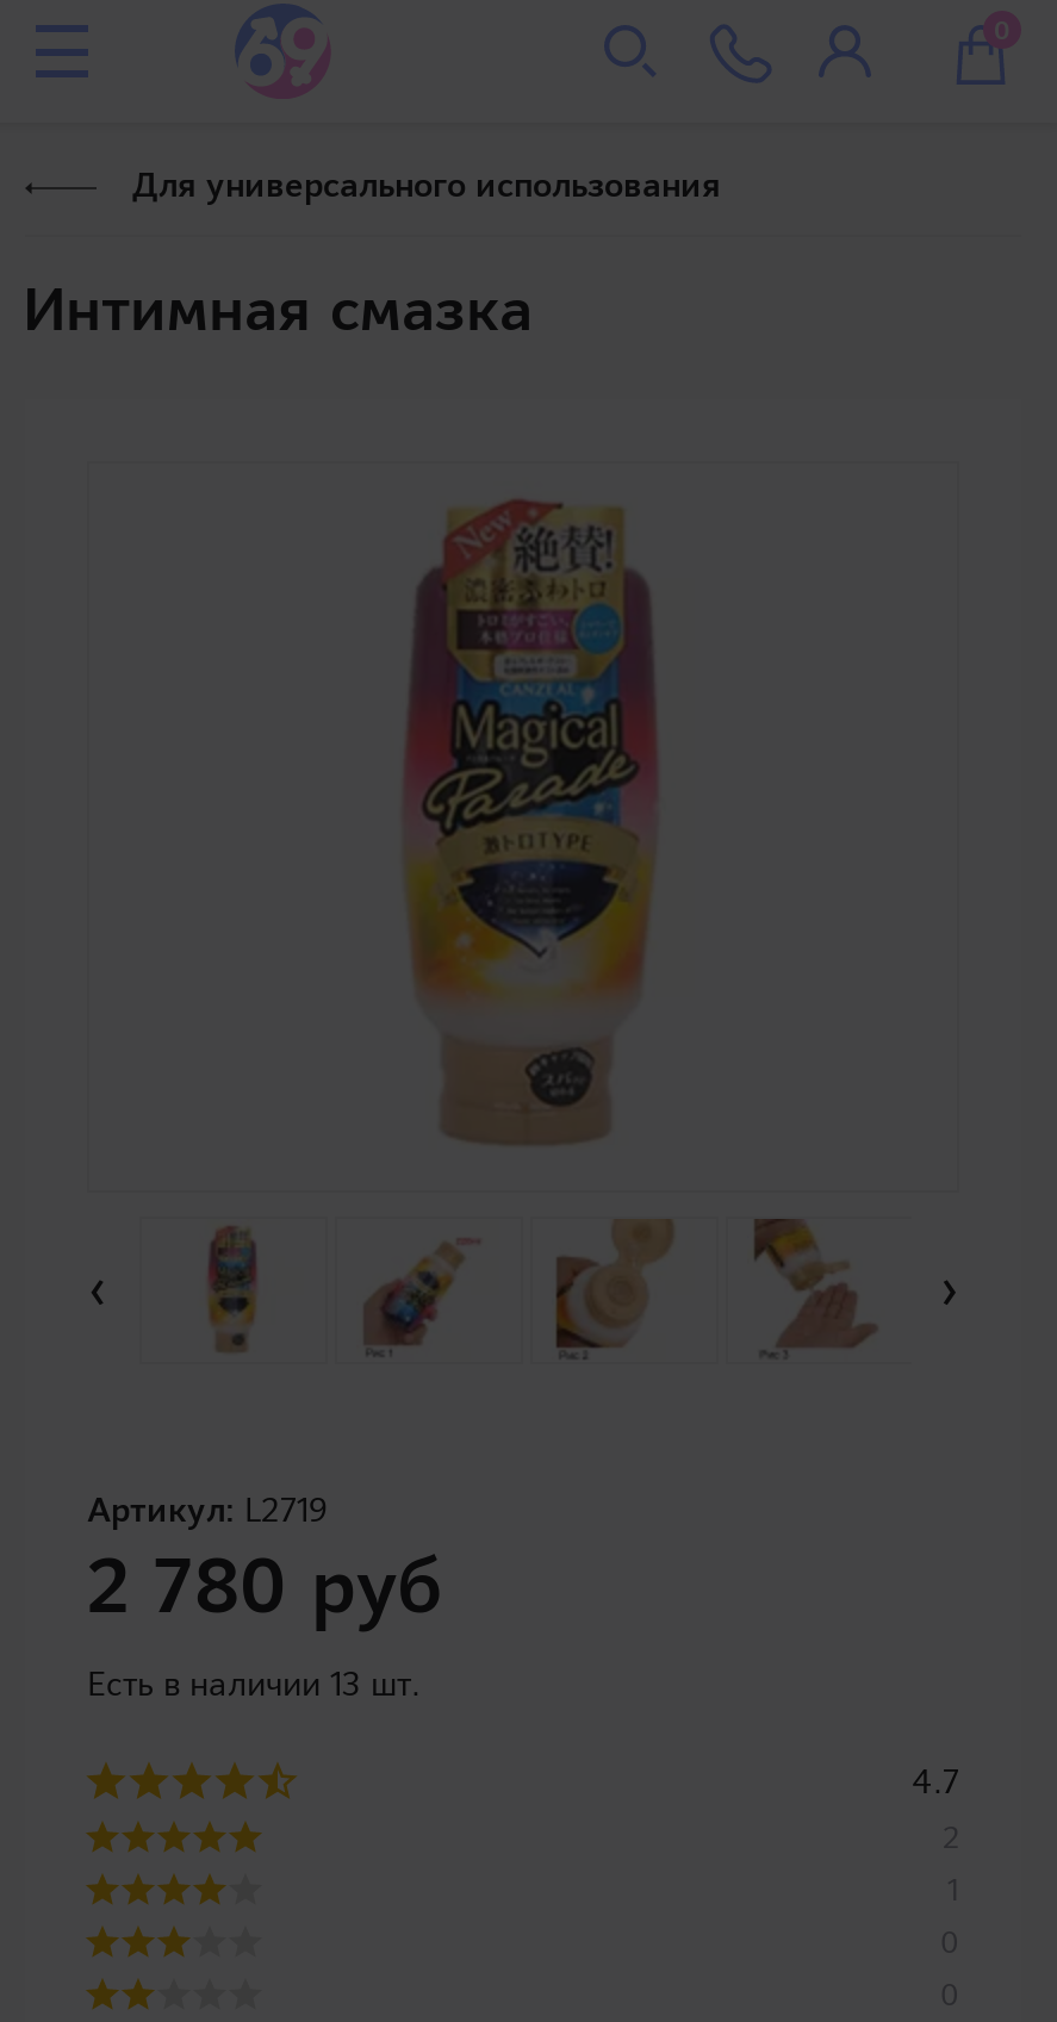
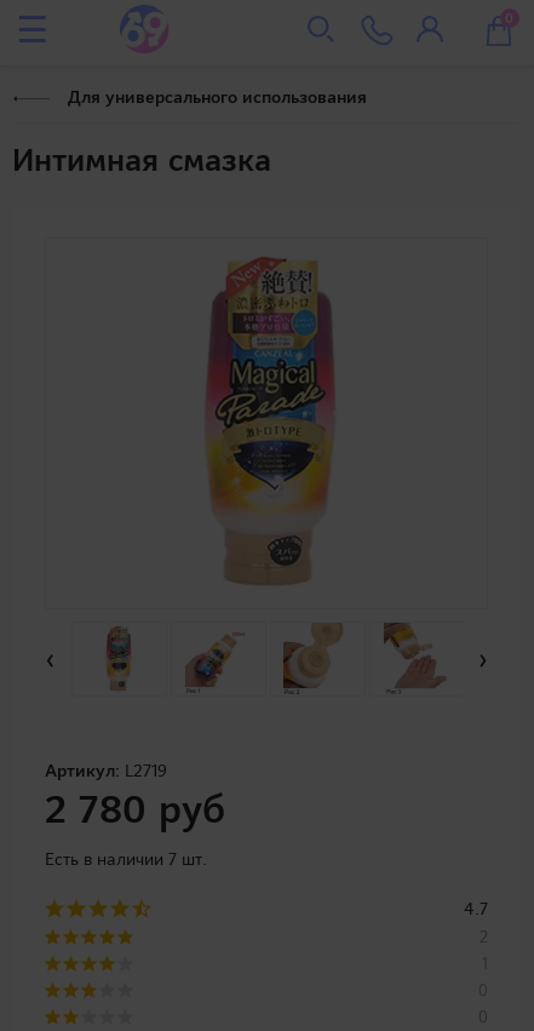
[87,1662,421,1705] Есть в наличии 13 шт. -> [45,848,207,870] Есть в наличии 7 шт.

